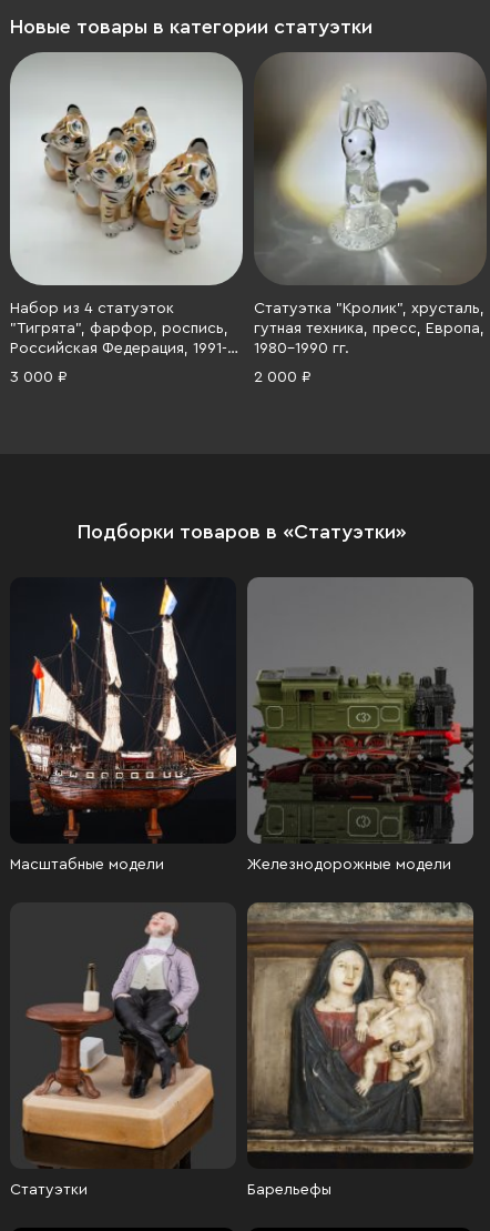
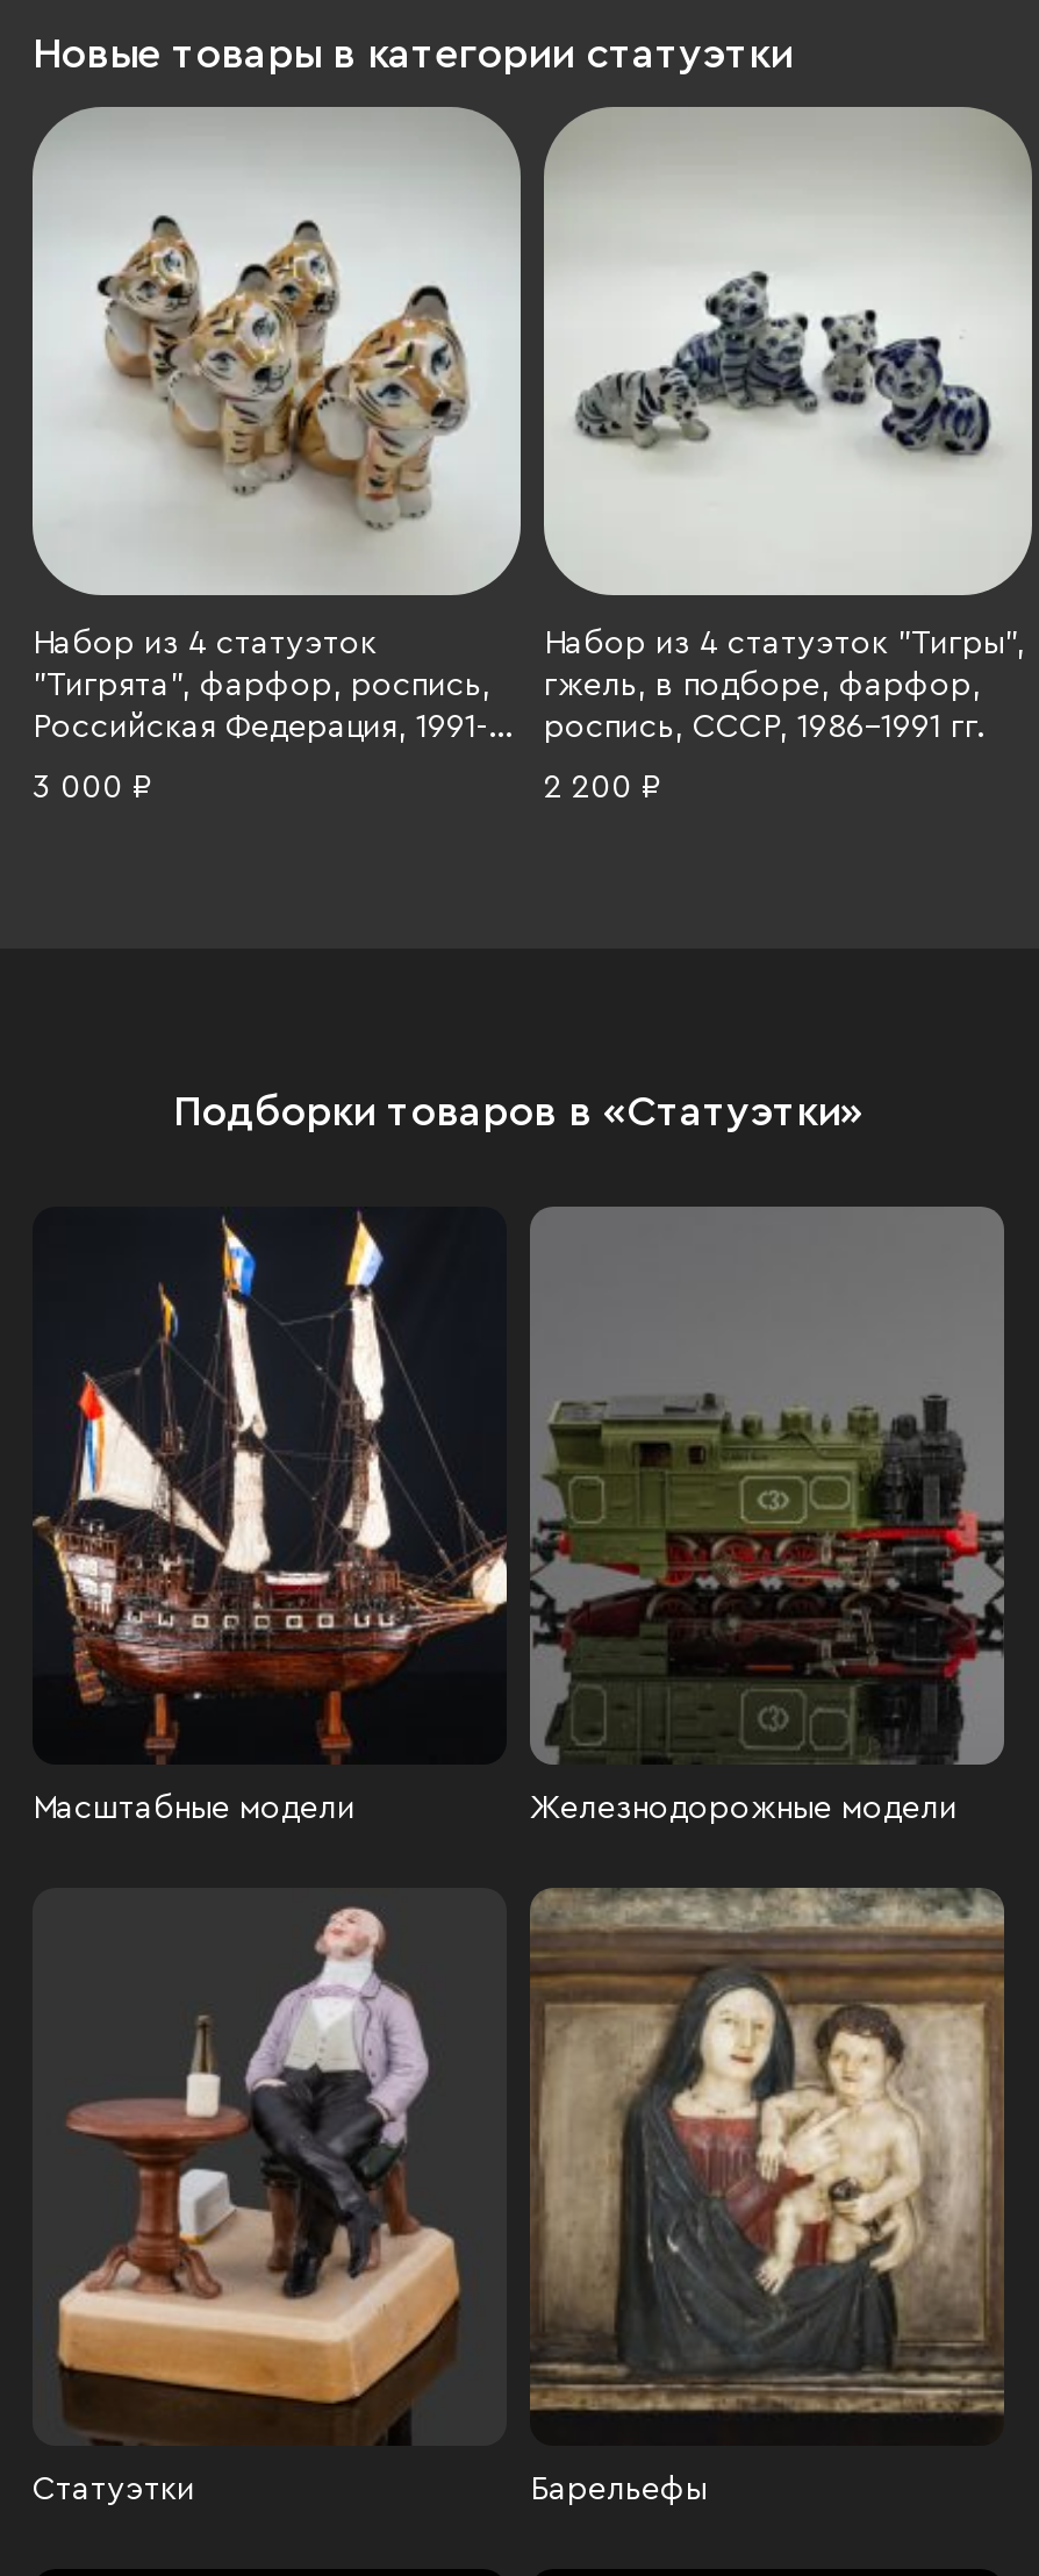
[254,53,487,356] [image] | Статуэтка "Кролик", хрусталь, | гутная техника, пресс, Европа, | 1980-1990 гг. -> [542,107,1032,744] [image] | Набор из 4 статуэток "Тигры", | гжель, в подборе, фарфор, | роспись, СССР, 1986-1991 гг.
[254,370,312,385] 2 000 ₽ -> [544,772,662,804] 2 200 ₽

